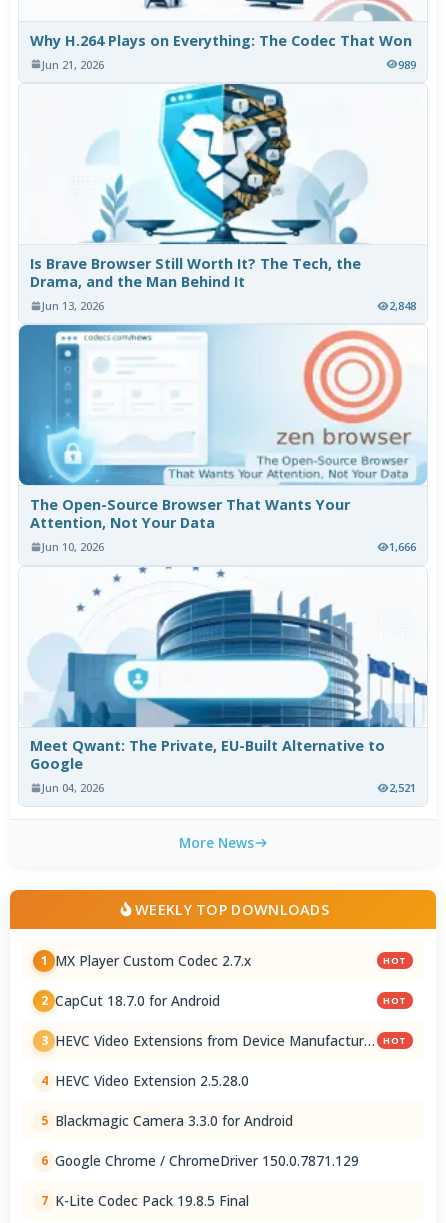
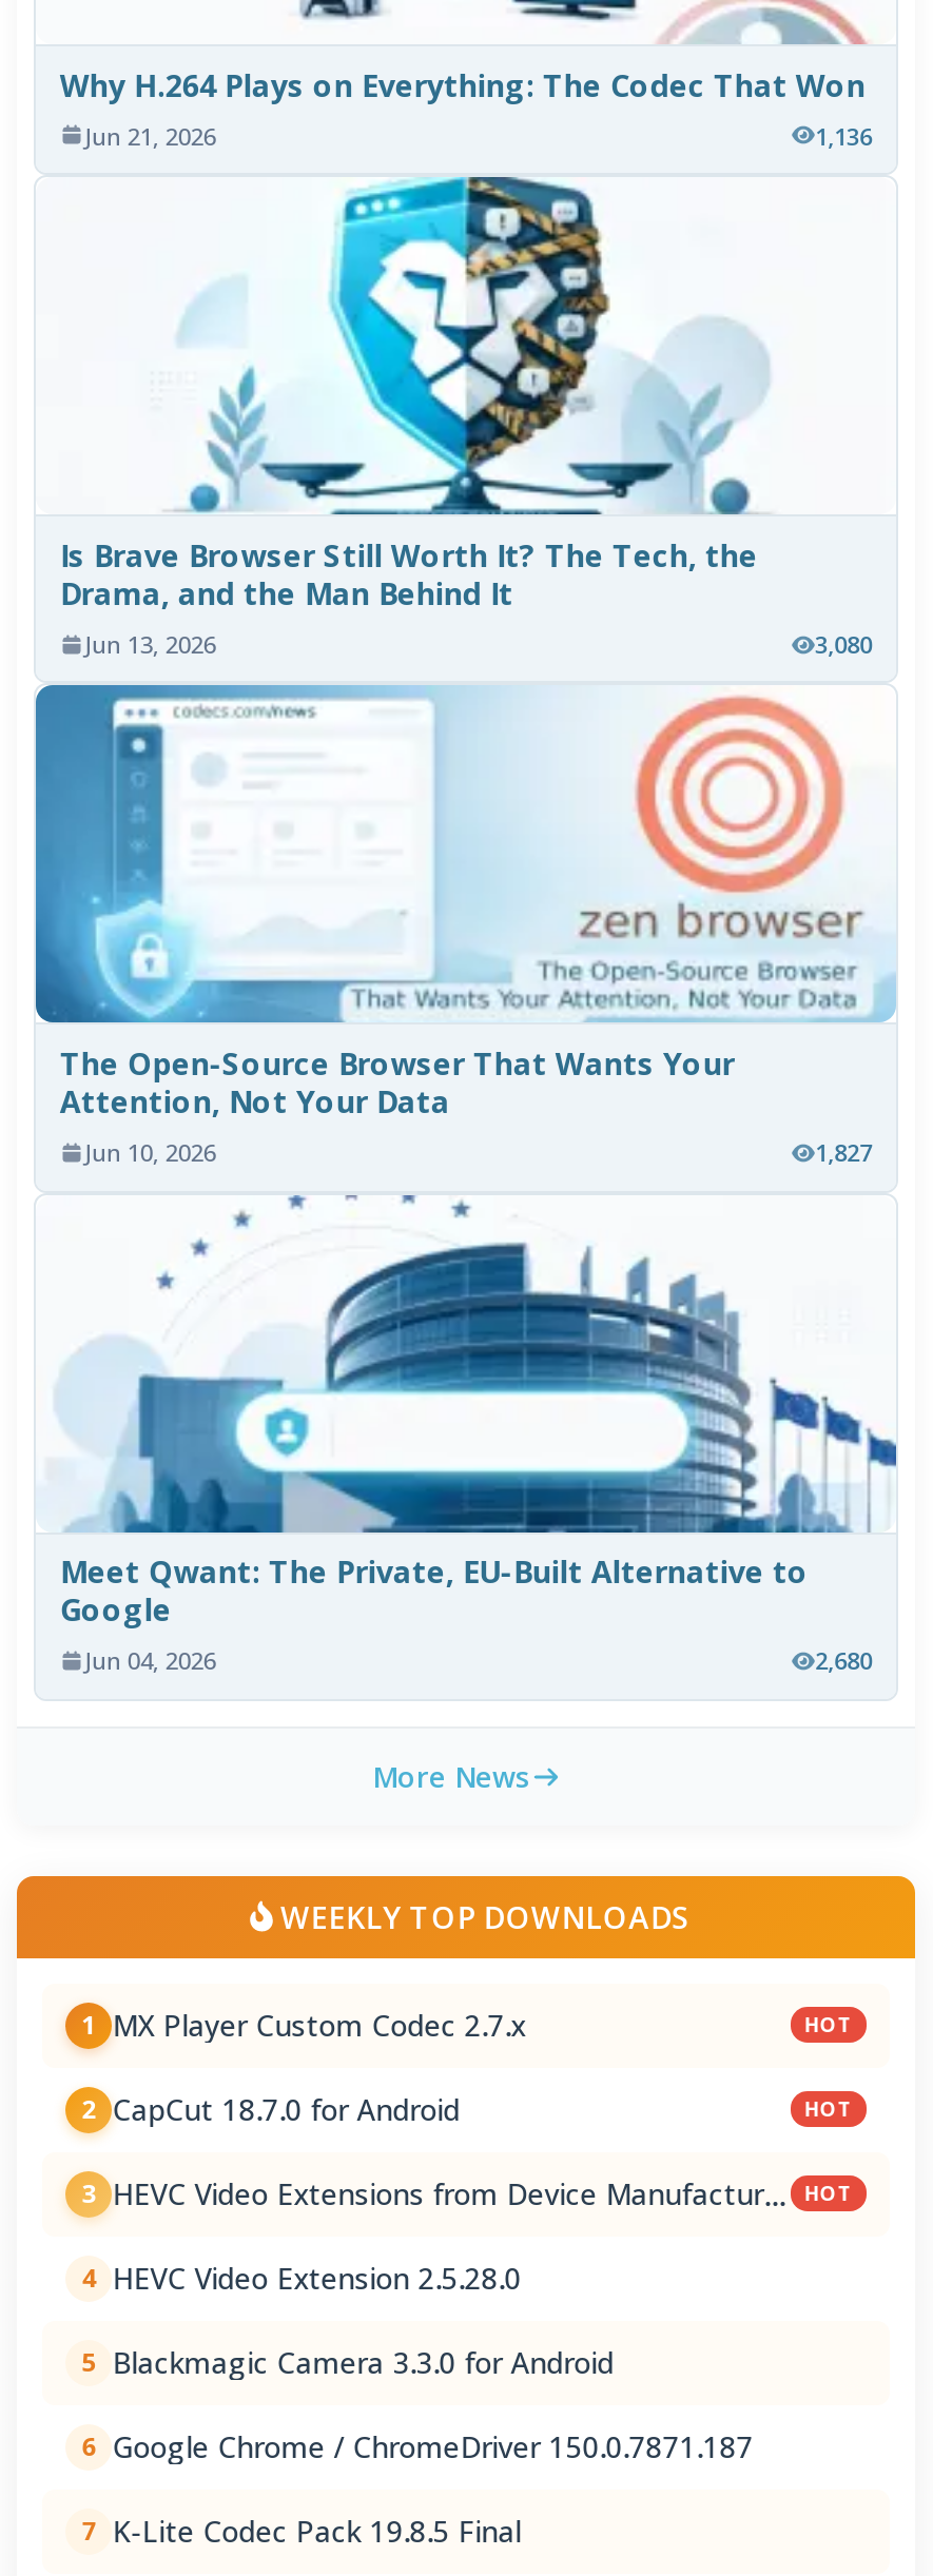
[398,57,416,72] 989 -> [815,120,872,151] 1,136
[389,298,416,313] 2,848 -> [815,628,872,660] 3,080
[389,539,416,554] 1,666 -> [815,1137,872,1168] 1,827
[389,780,416,795] 2,521 -> [815,1645,872,1677] 2,680
[41,1151,359,1170] 6 Google Chrome / ChromeDriver 150.0.7871.129 -> [82,2427,753,2467] 6 Google Chrome / ChromeDriver 150.0.7871.187

